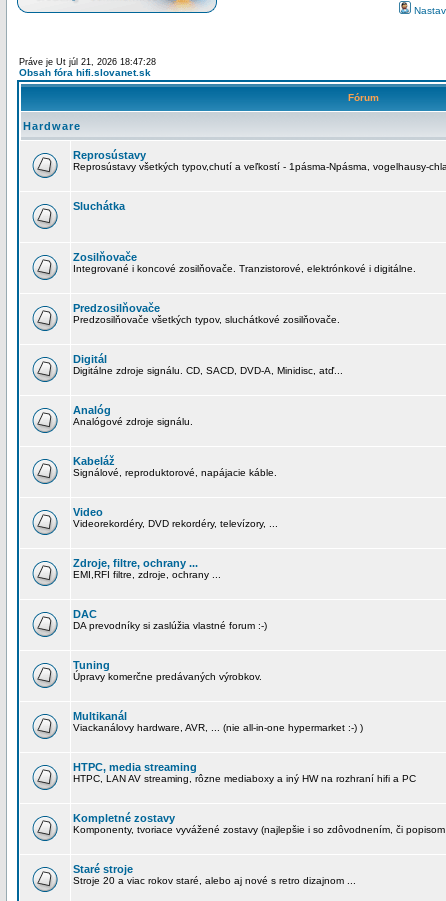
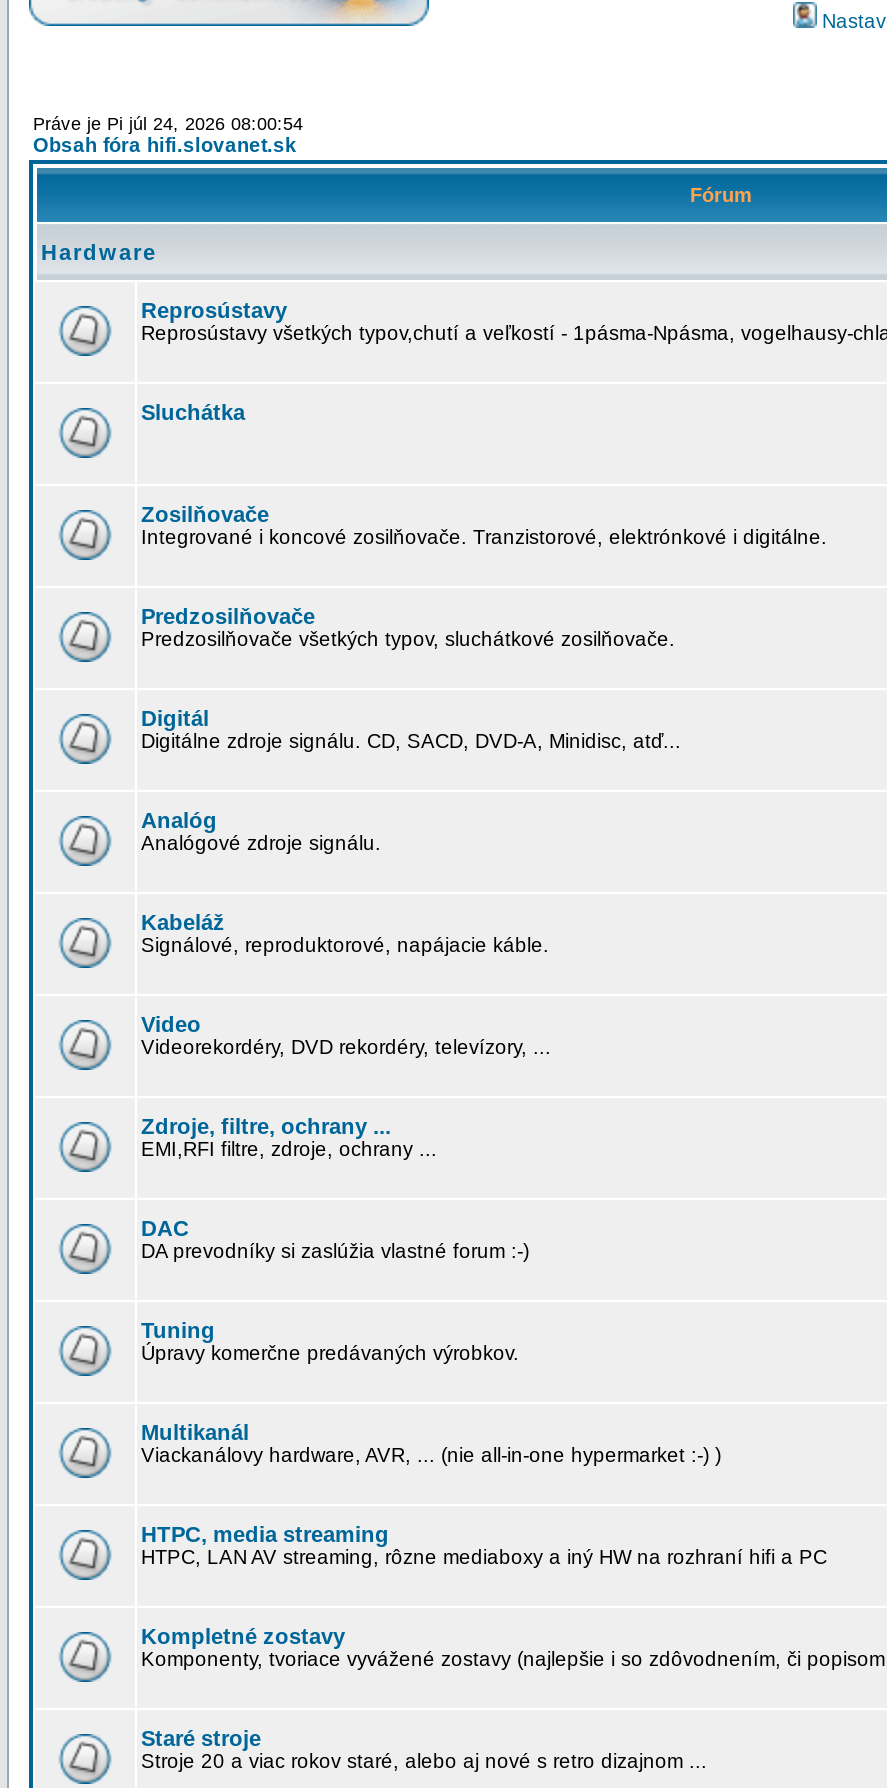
[19,57,156,67] Práve je Ut júl 21, 2026 18:47:28 -> [33,114,303,134] Práve je Pi júl 24, 2026 08:00:54

